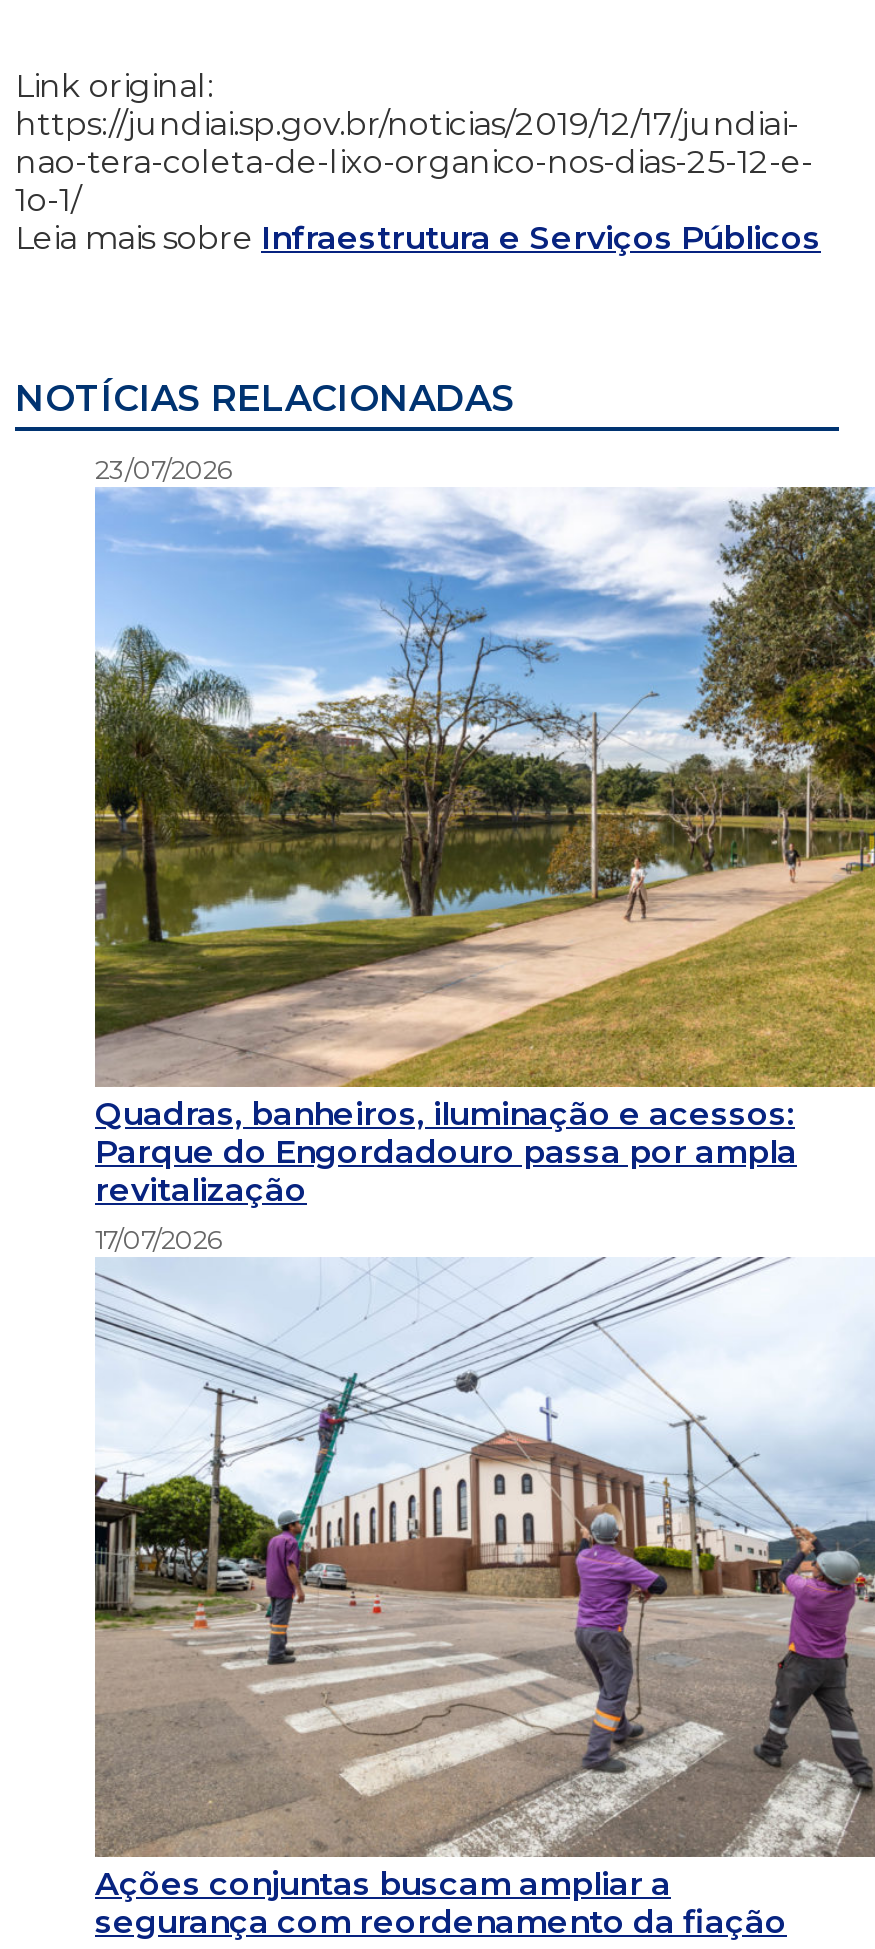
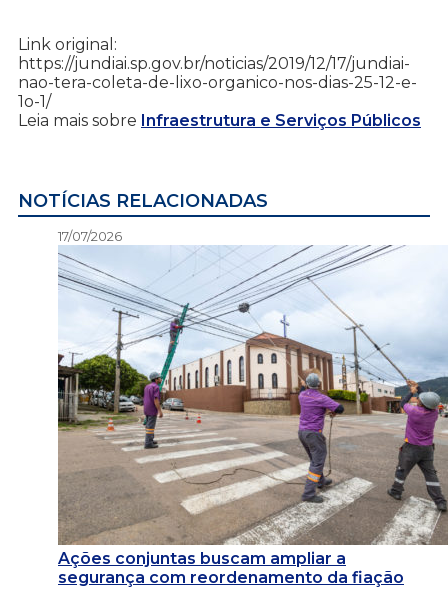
[93,453,869,1087] [image] | 23/07/2026 -> none
[95,1095,797,1209] Quadras, banheiros, iluminação e acessos: | Parque do Engordadouro passa por ampla | revitalização -> none

